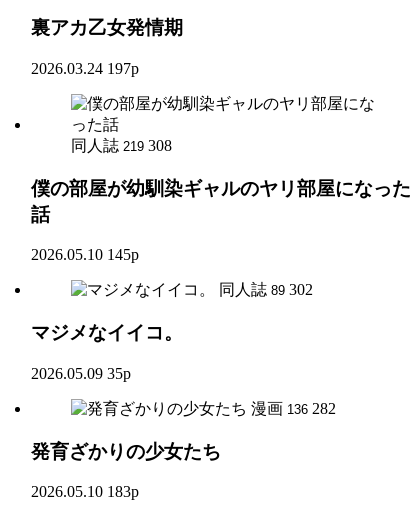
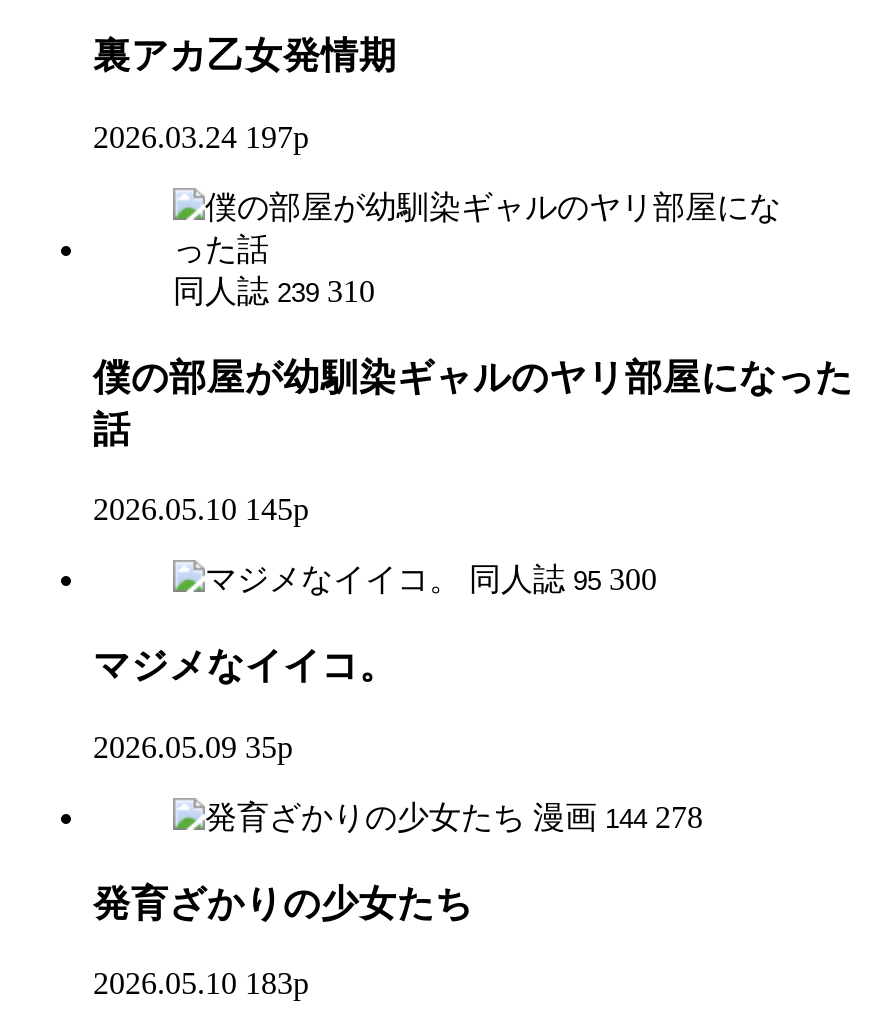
[71,137,172,154] 同人誌 219 308 -> [173,274,375,308] 同人誌 239 310
[219,281,313,298] 同人誌 89 302 -> [469,563,657,597] 同人誌 95 300
[251,400,336,417] 漫画 136 282 -> [533,800,703,834] 漫画 144 278

